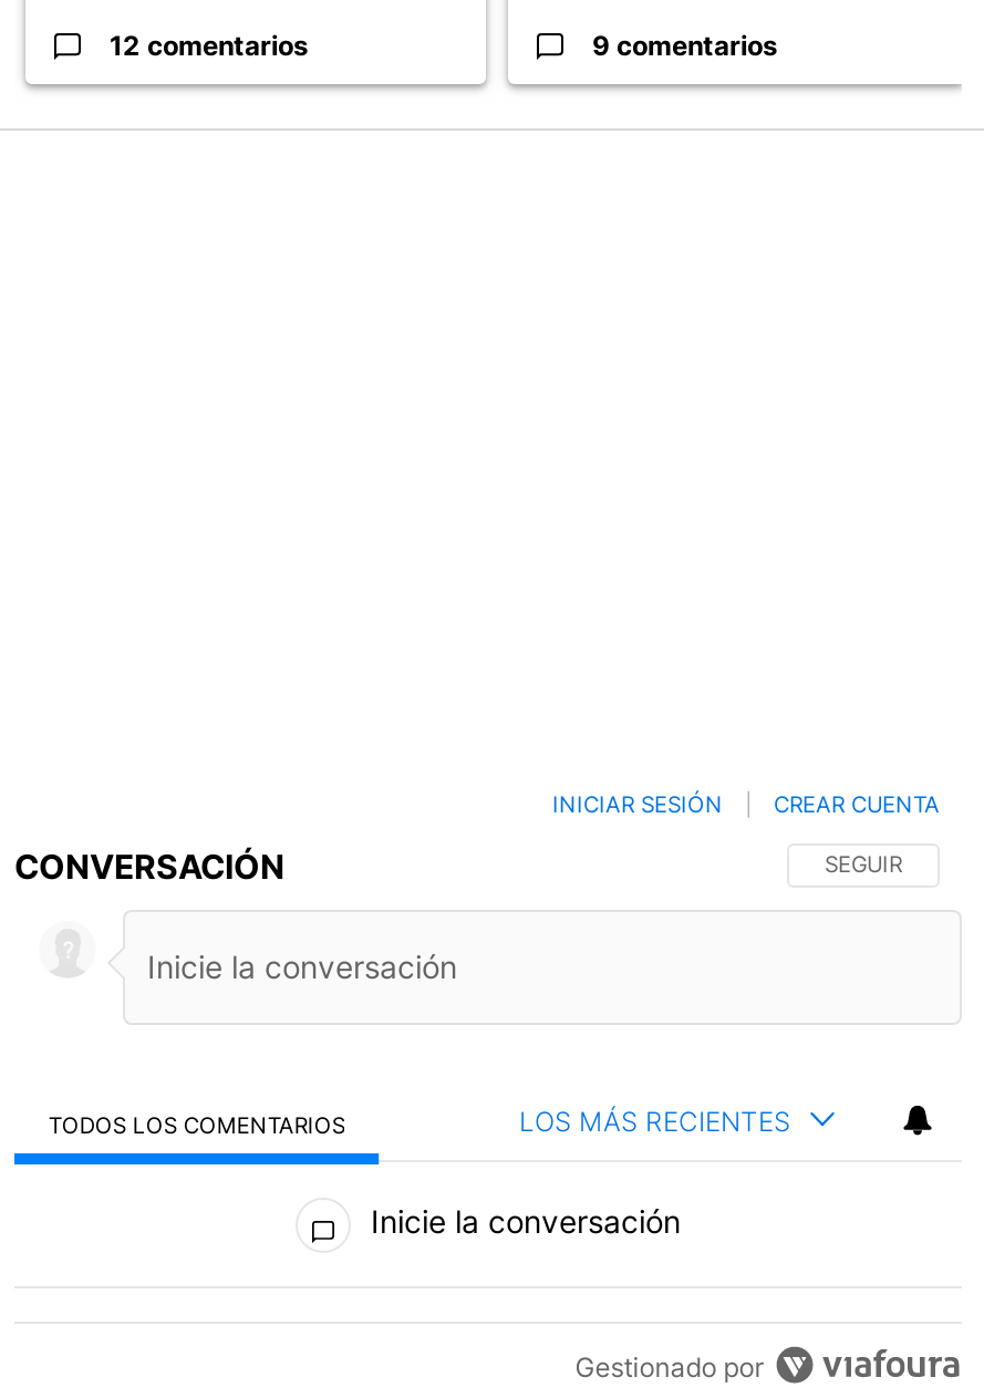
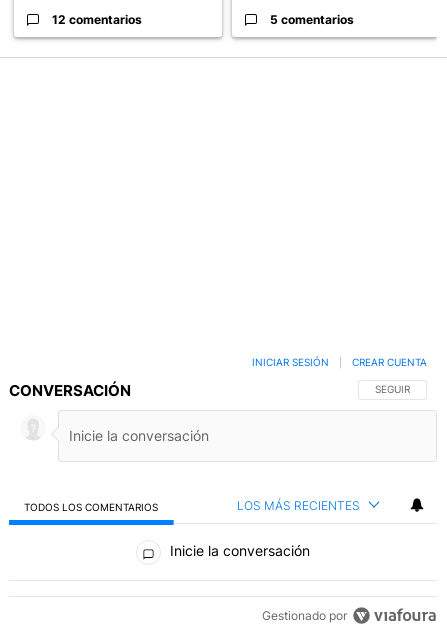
[592,29,778,62] 9 comentarios -> [270,11,354,26] 5 comentarios

